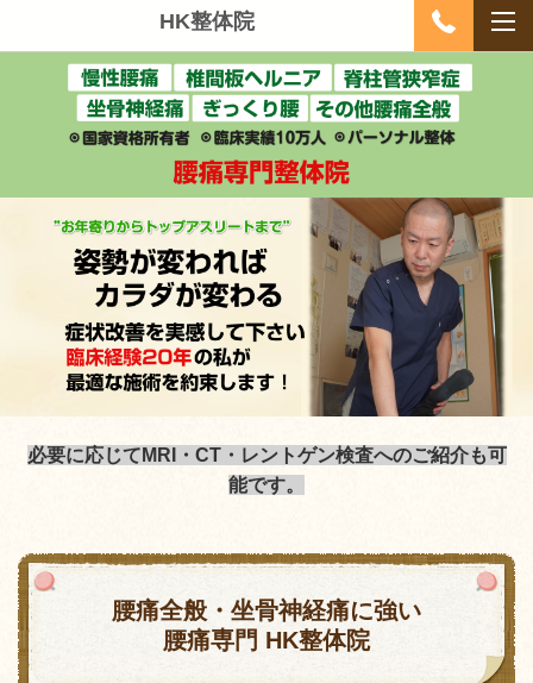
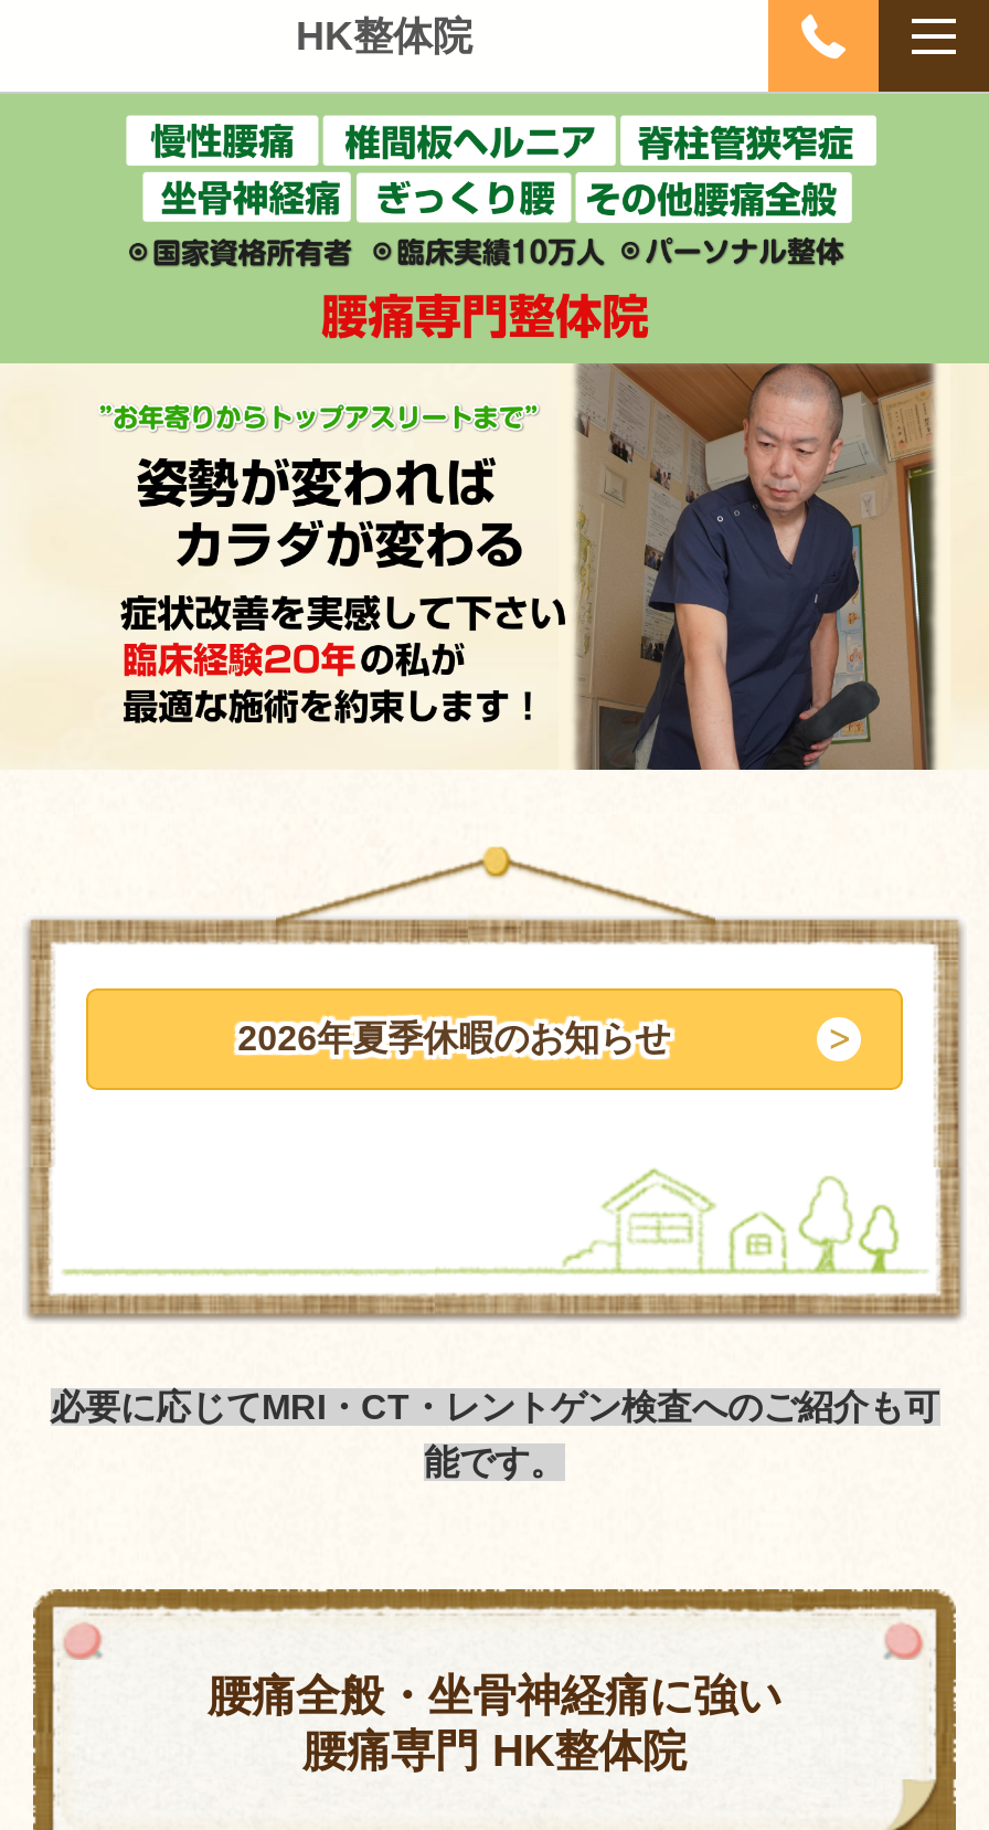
none -> [24,823,965,1335] [image] | 2026年夏季休暇のお知らせ

